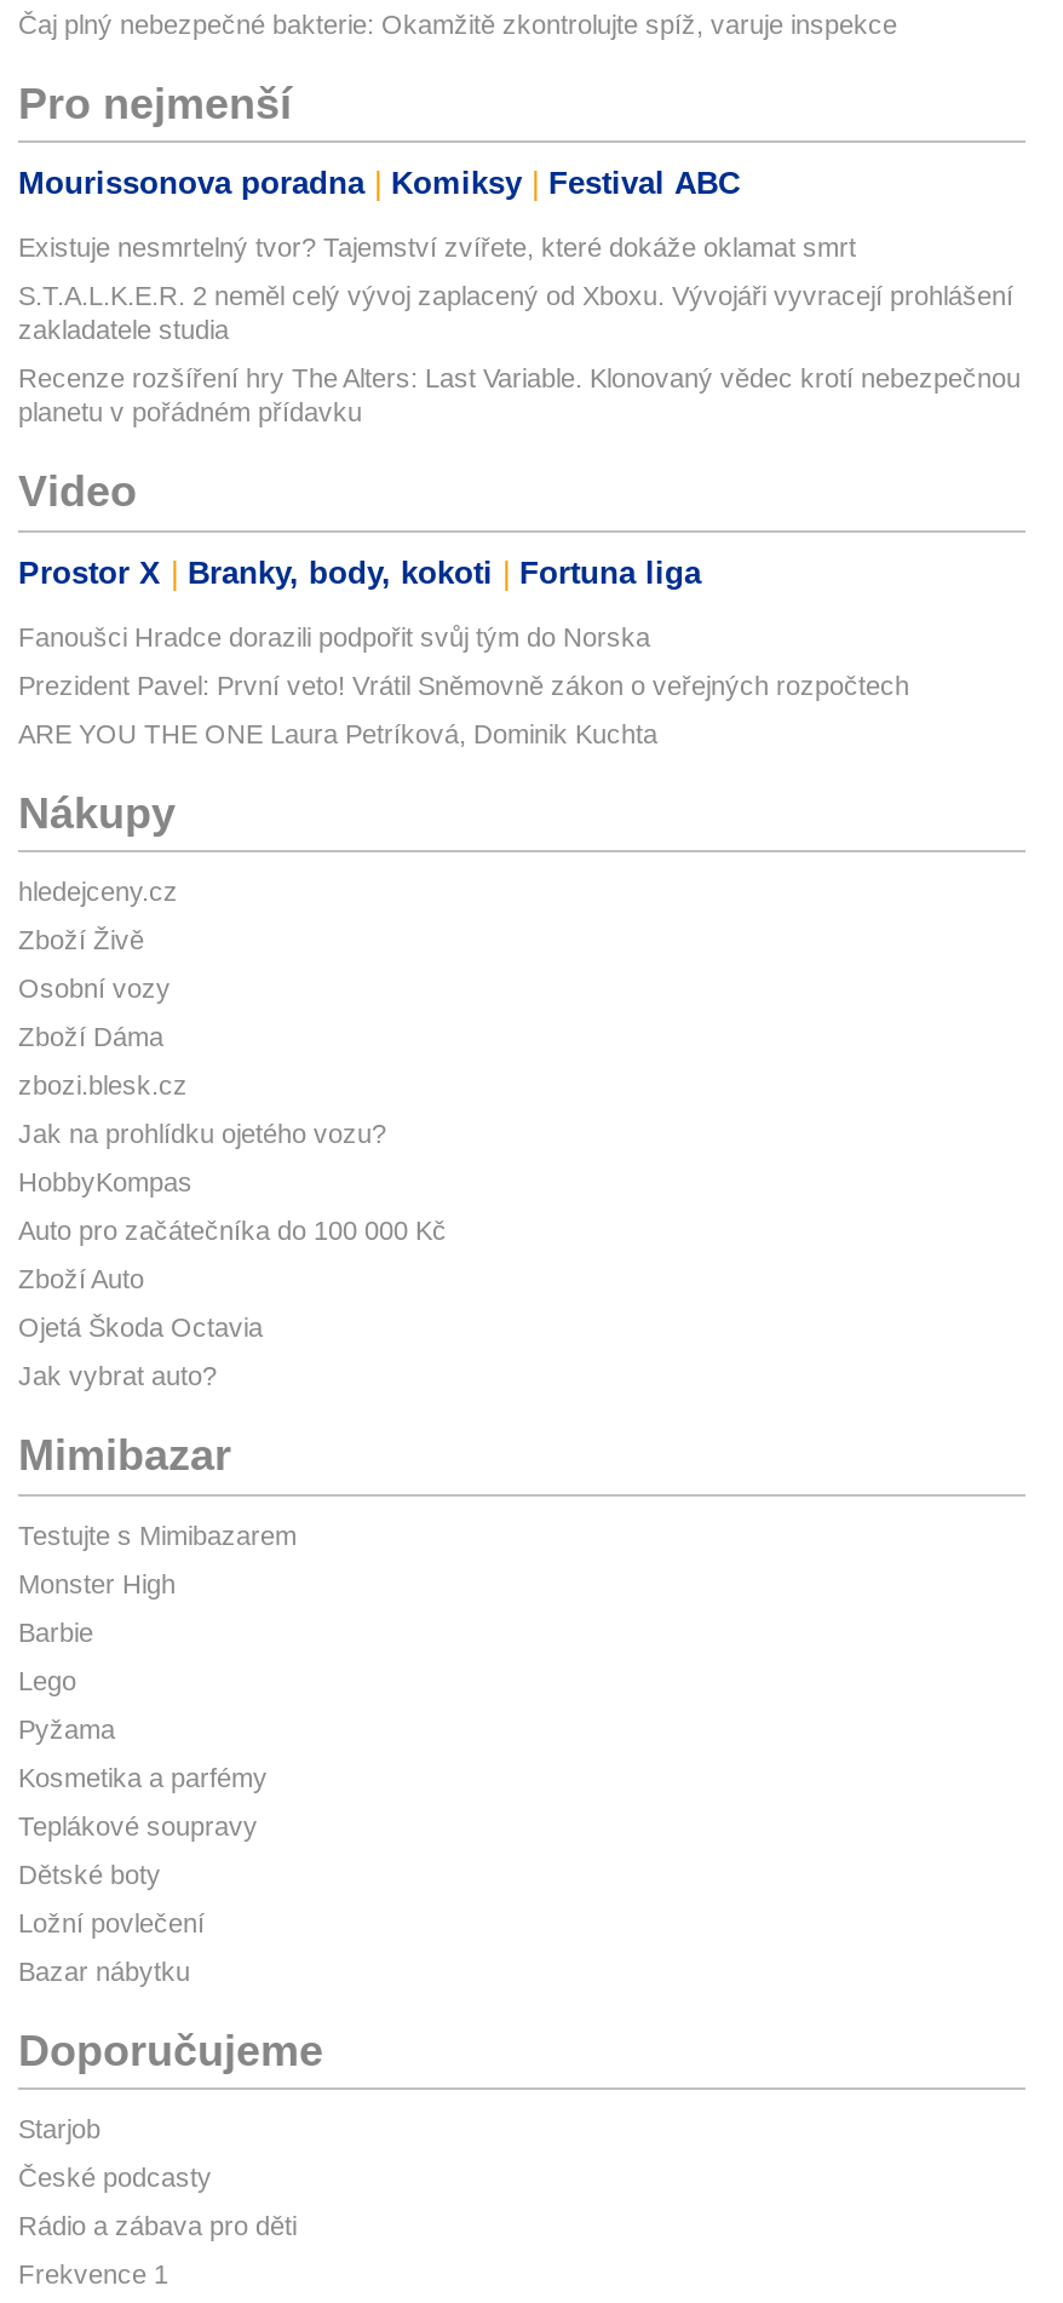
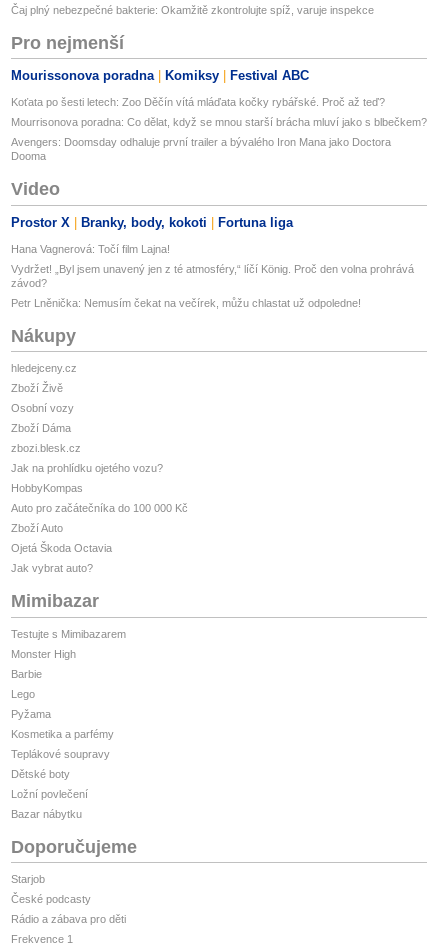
[18,233,856,263] Existuje nesmrtelný tvor? Tajemství zvířete, které dokáže oklamat smrt -> [11,96,385,108] Koťata po šesti letech: Zoo Děčín vítá mláďata kočky rybářské. Proč až teď?
[18,282,1013,345] S.T.A.L.K.E.R. 2 neměl celý vývoj zaplacený od Xboxu. Vývojáři vyvracejí prohlášení | zakladatele studia -> [11,116,427,128] Mourrisonova poradna: Co dělat, když se mnou starší brácha mluví jako s blbečkem?
[18,364,1021,427] Recenze rozšíření hry The Alters: Last Variable. Klonovaný vědec krotí nebezpečnou | planetu v pořádném přídavku -> [11,136,391,162] Avengers: Doomsday odhaluje první trailer a bývalého Iron Mana jako Doctora | Dooma
[18,622,650,651] Fanoušci Hradce dorazili podpořit svůj tým do Norska -> [11,243,170,255] Hana Vagnerová: Točí film Lajna!
[18,671,909,700] Prezident Pavel: První veto! Vrátil Sněmovně zákon o veřejných rozpočtech -> [11,263,414,289] Vydržet! „Byl jsem unavený jen z té atmosféry,“ líčí König. Proč den volna prohrává | závod?
[18,719,657,748] ARE YOU THE ONE Laura Petríková, Dominik Kuchta -> [11,297,361,309] Petr Lněnička: Nemusím čekat na večírek, můžu chlastat už odpoledne!

